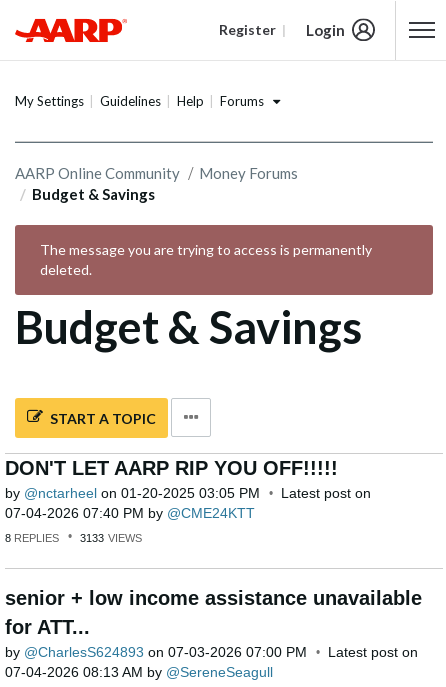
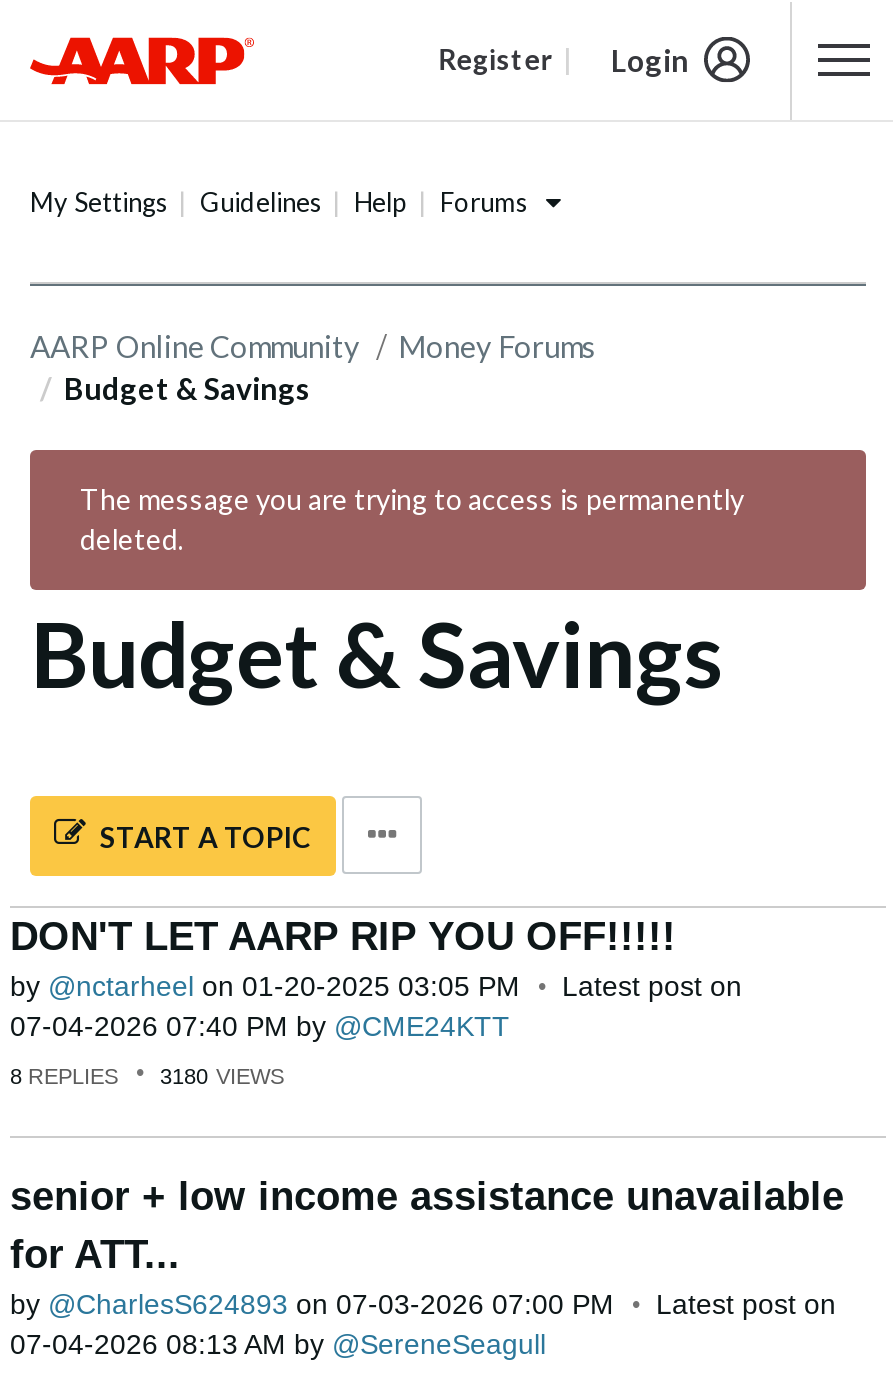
[5,532,142,544] 8 REPLIES 3133 VIEWS -> [10,1064,284,1088] 8 REPLIES 3180 VIEWS

